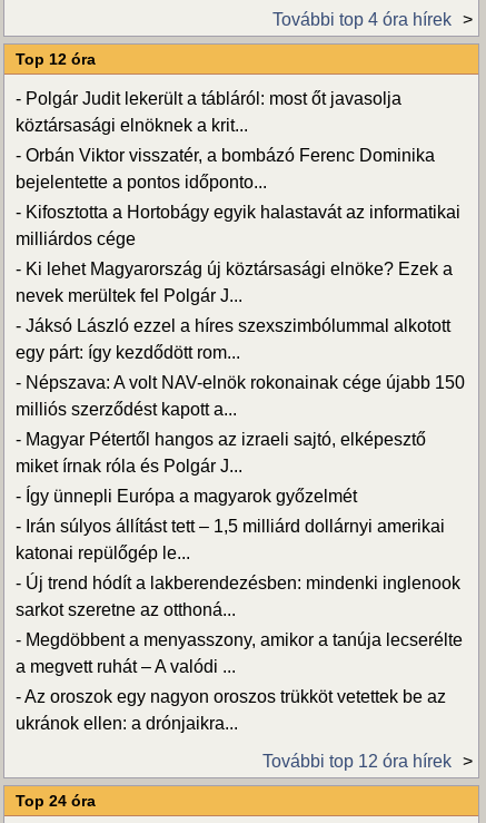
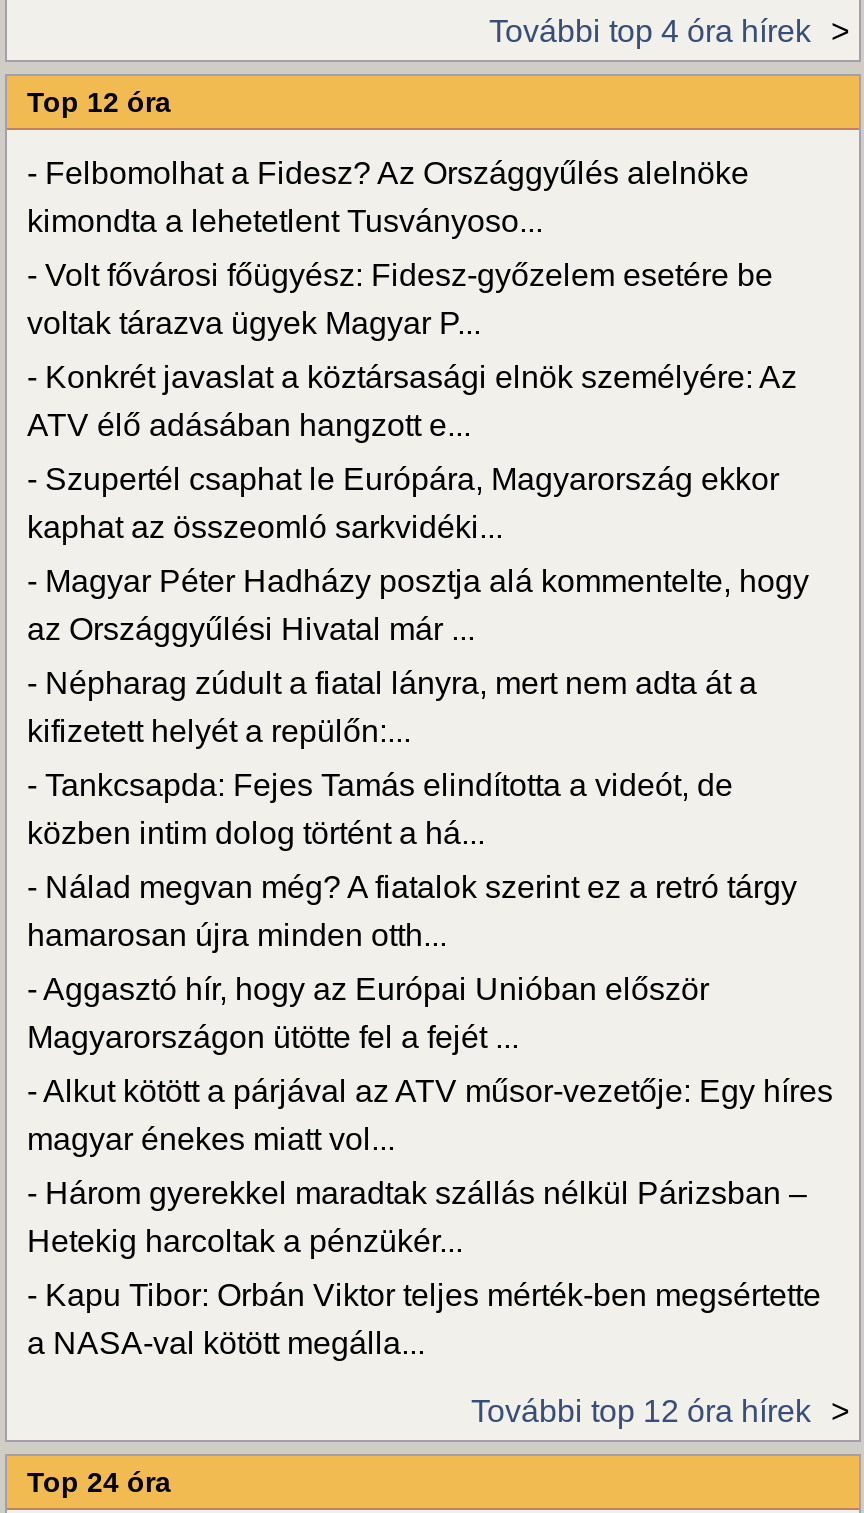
[16,89,401,135] - Polgár Judit lekerült a tábláról: most őt javasolja | köztársasági elnöknek a krit... -> [27,156,749,238] - Felbomolhat a Fidesz? Az Országgyűlés alelnöke | kimondta a lehetetlent Tusványoso...
[16,146,435,192] - Orbán Viktor visszatér, a bombázó Ferenc Dominika | bejelentette a pontos időponto... -> [27,258,773,340] - Volt fővárosi főügyész: Fidesz-győzelem esetére be | voltak tárazva ügyek Magyar P...
[16,203,460,248] - Kifosztotta a Hortobágy egyik halastavát az informatikai | milliárdos cége -> [27,360,797,442] - Konkrét javaslat a köztársasági elnök személyére: Az | ATV élő adásában hangzott e...
[16,259,453,305] - Ki lehet Magyarország új köztársasági elnöke? Ezek a | nevek merültek fel Polgár J... -> [27,462,779,544] - Szupertél csaphat le Európára, Magyarország ekkor | kaphat az összeomló sarkvidéki...
[16,316,450,362] - Jáksó László ezzel a híres szexszimbólummal alkotott | egy párt: így kezdődött rom... -> [27,564,809,646] - Magyar Péter Hadházy posztja alá kommentelte, hogy | az Országgyűlési Hivatal már ...
[16,373,465,419] - Népszava: A volt NAV-elnök rokonainak cége újabb 150 | milliós szerződést kapott a... -> [27,666,757,748] - Népharag zúdult a fiatal lányra, mert nem adta át a | kifizetett helyét a repülőn:...
[16,430,426,476] - Magyar Pétertől hangos az izraeli sajtó, elképesztő | miket írnak róla és Polgár J... -> [27,768,733,850] - Tankcsapda: Fejes Tamás elindította a videót, de | közben intim dolog történt a há...
[16,487,357,506] - Így ünnepli Európa a magyarok győzelmét -> [27,870,797,952] - Nálad megvan még? A fiatalok szerint ez a retró tárgy | hamarosan újra minden otth...
[16,517,445,562] - Irán súlyos állítást tett – 1,5 milliárd dollárnyi amerikai | katonai repülőgép le... -> [27,972,709,1054] - Aggasztó hír, hogy az Európai Unióban először | Magyarországon ütötte fel a fejét ...
[16,574,460,619] - Új trend hódít a lakberendezésben: mindenki inglenook | sarkot szeretne az otthoná... -> [27,1074,833,1156] - Alkut kötött a párjával az ATV műsor-vezetője: Egy híres | magyar énekes miatt vol...
[16,630,463,676] - Megdöbbent a menyasszony, amikor a tanúja lecserélte | a megvett ruhát – A valódi ... -> [27,1176,807,1258] - Három gyerekkel maradtak szállás nélkül Párizsban – | Hetekig harcoltak a pénzükér...
[16,687,446,733] - Az oroszok egy nagyon oroszos trükköt vetettek be az | ukránok ellen: a drónjaikra... -> [27,1278,821,1360] - Kapu Tibor: Orbán Viktor teljes mérték-ben megsértette | a NASA-val kötött megálla...

